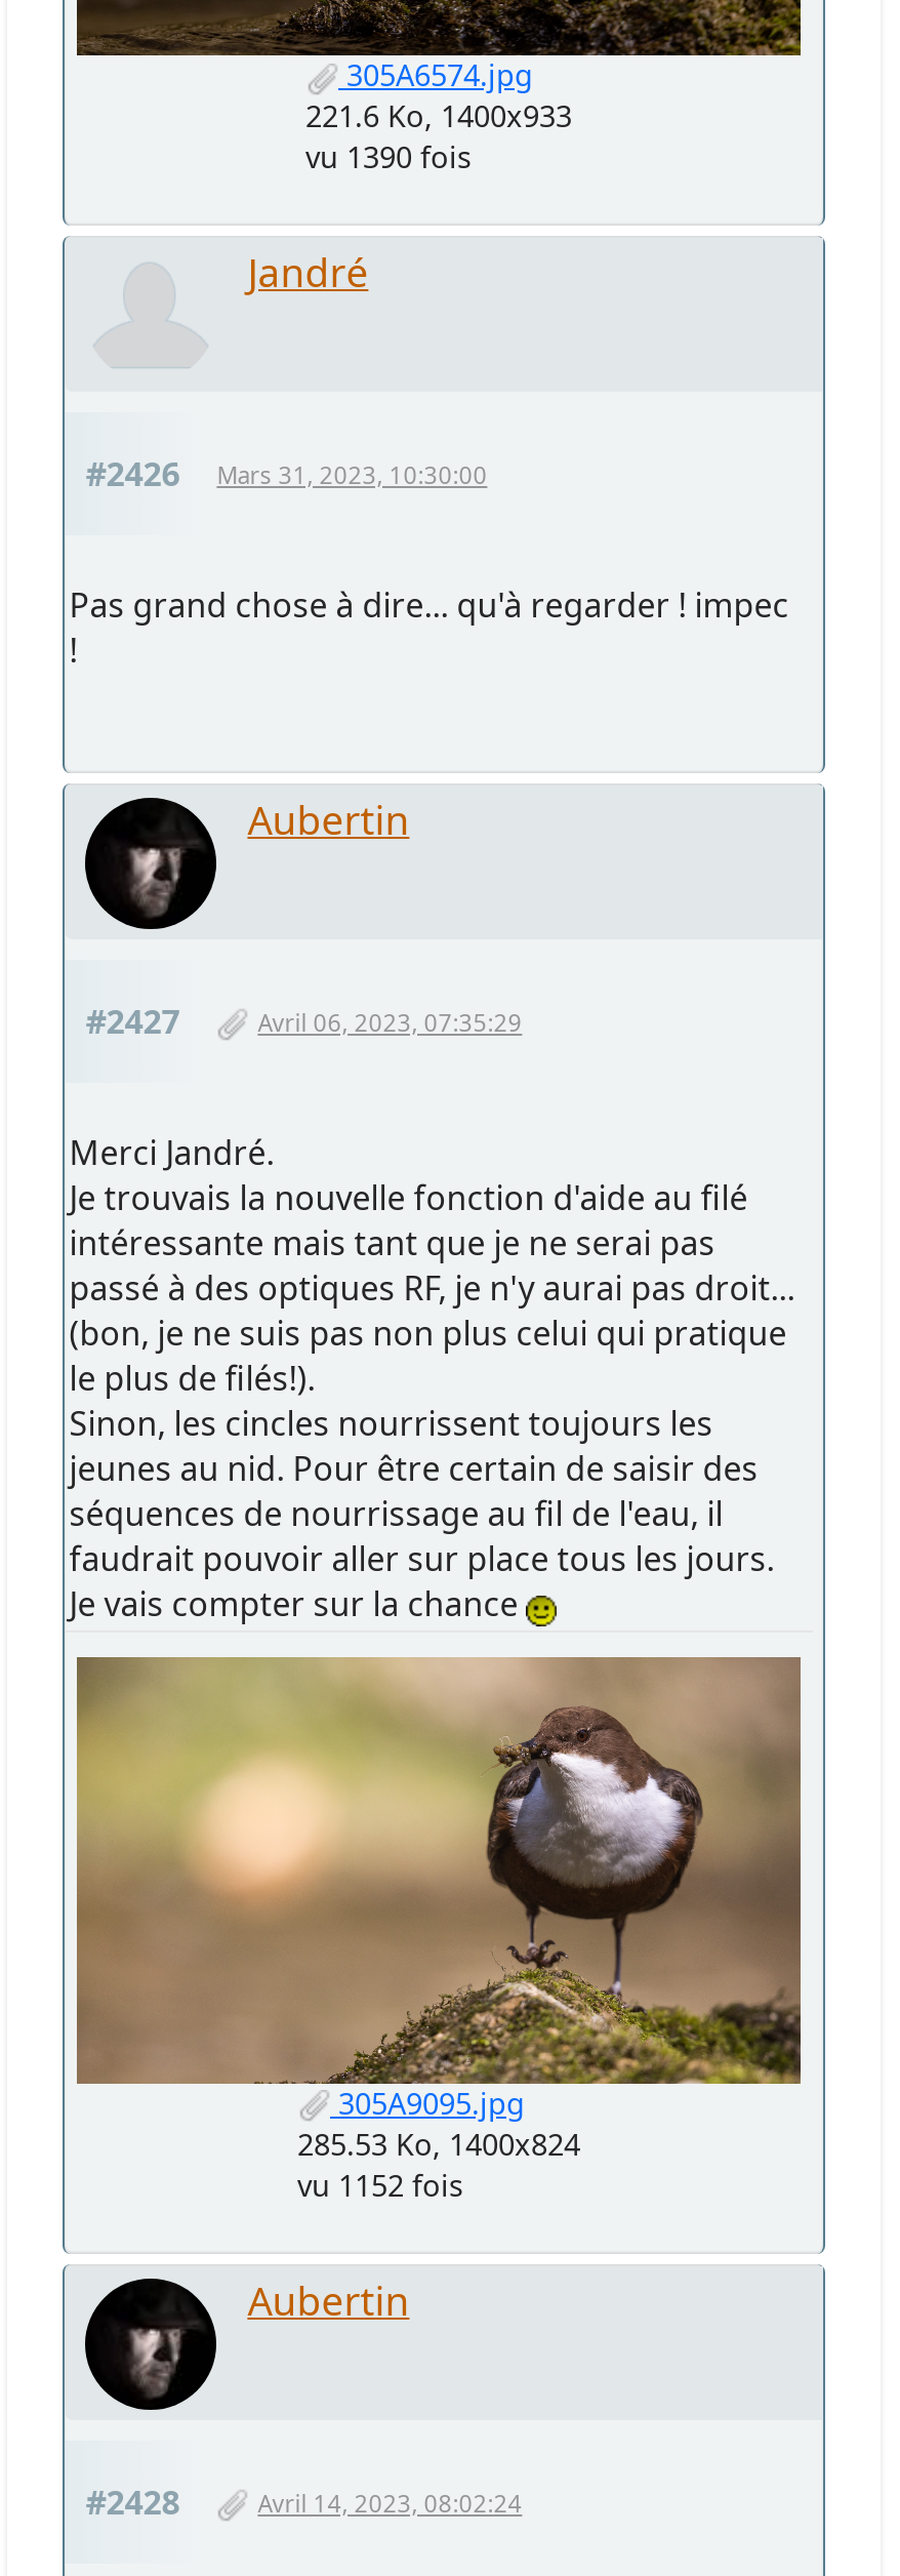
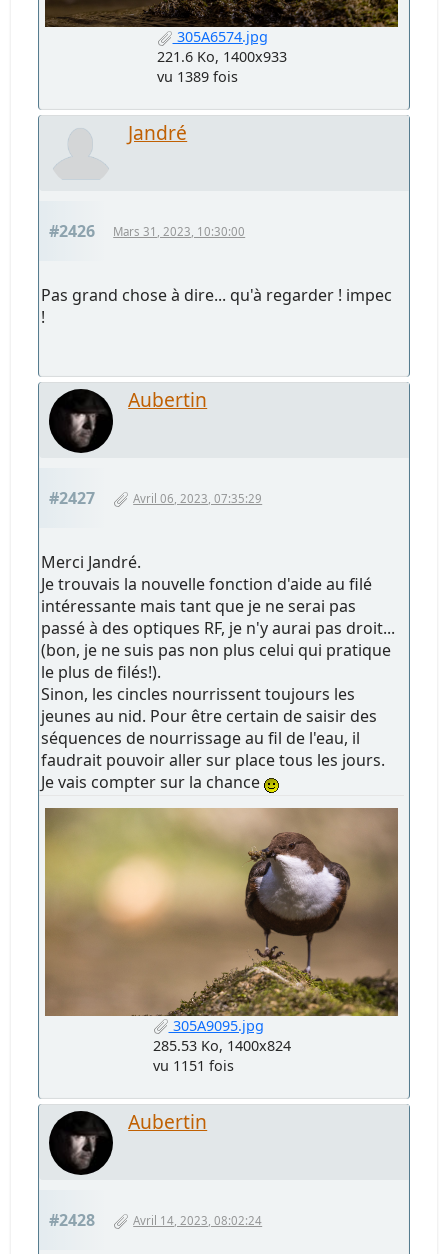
[305,138,472,177] vu 1390 fois -> [156,67,237,86] vu 1389 fois
[297,2166,463,2205] vu 1152 fois -> [152,1056,233,1075] vu 1151 fois

